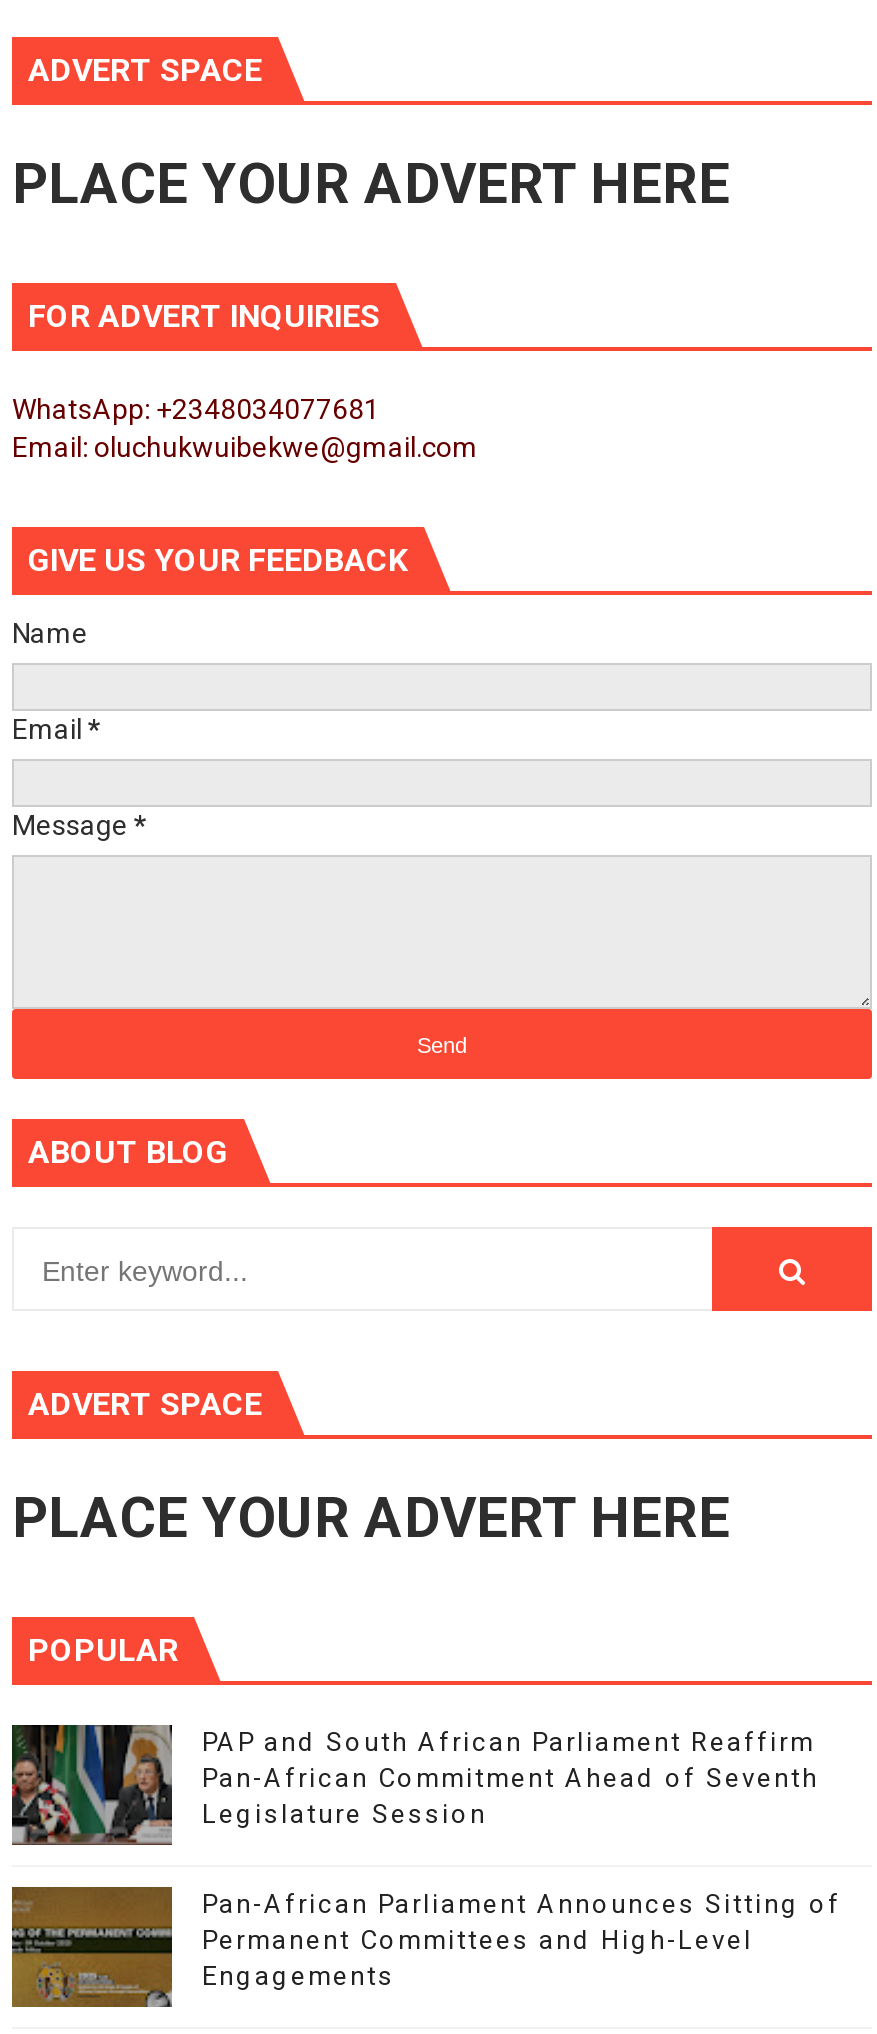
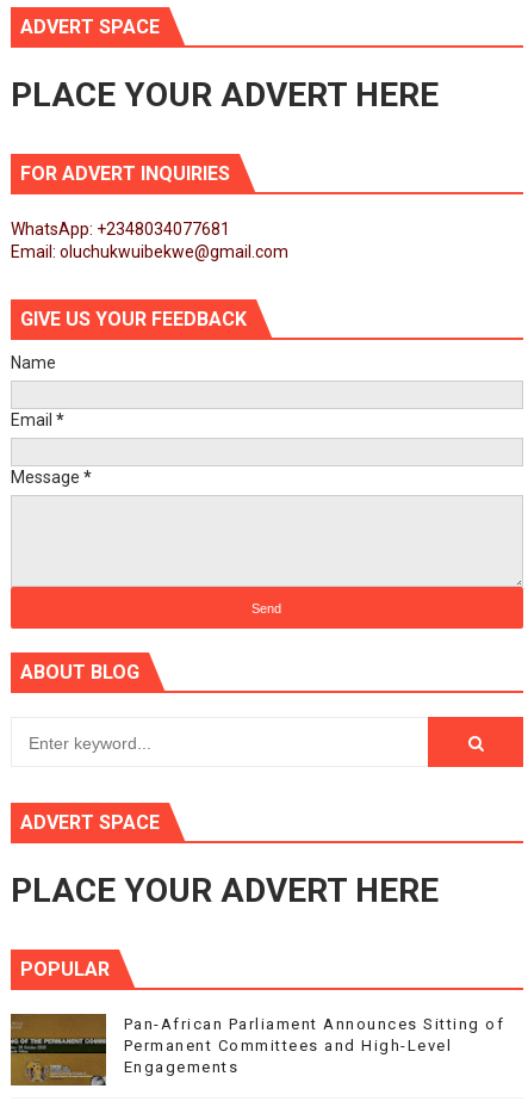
[10,1723,819,1845] [image] | PAP and South African Parliament Reaffirm | Pan-African Commitment Ahead of Seventh | Legislature Session -> none

